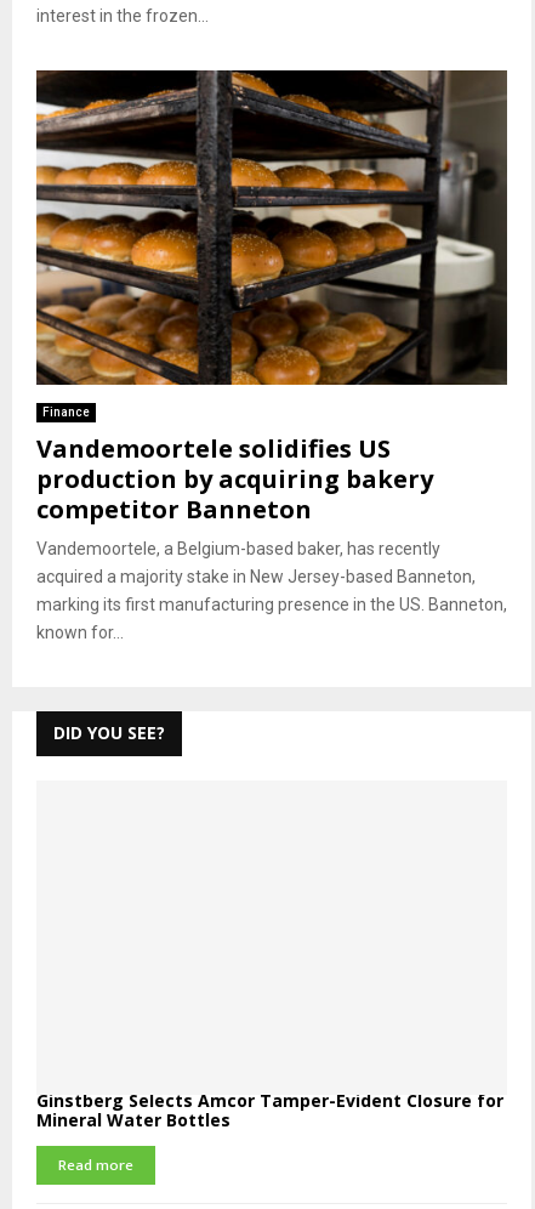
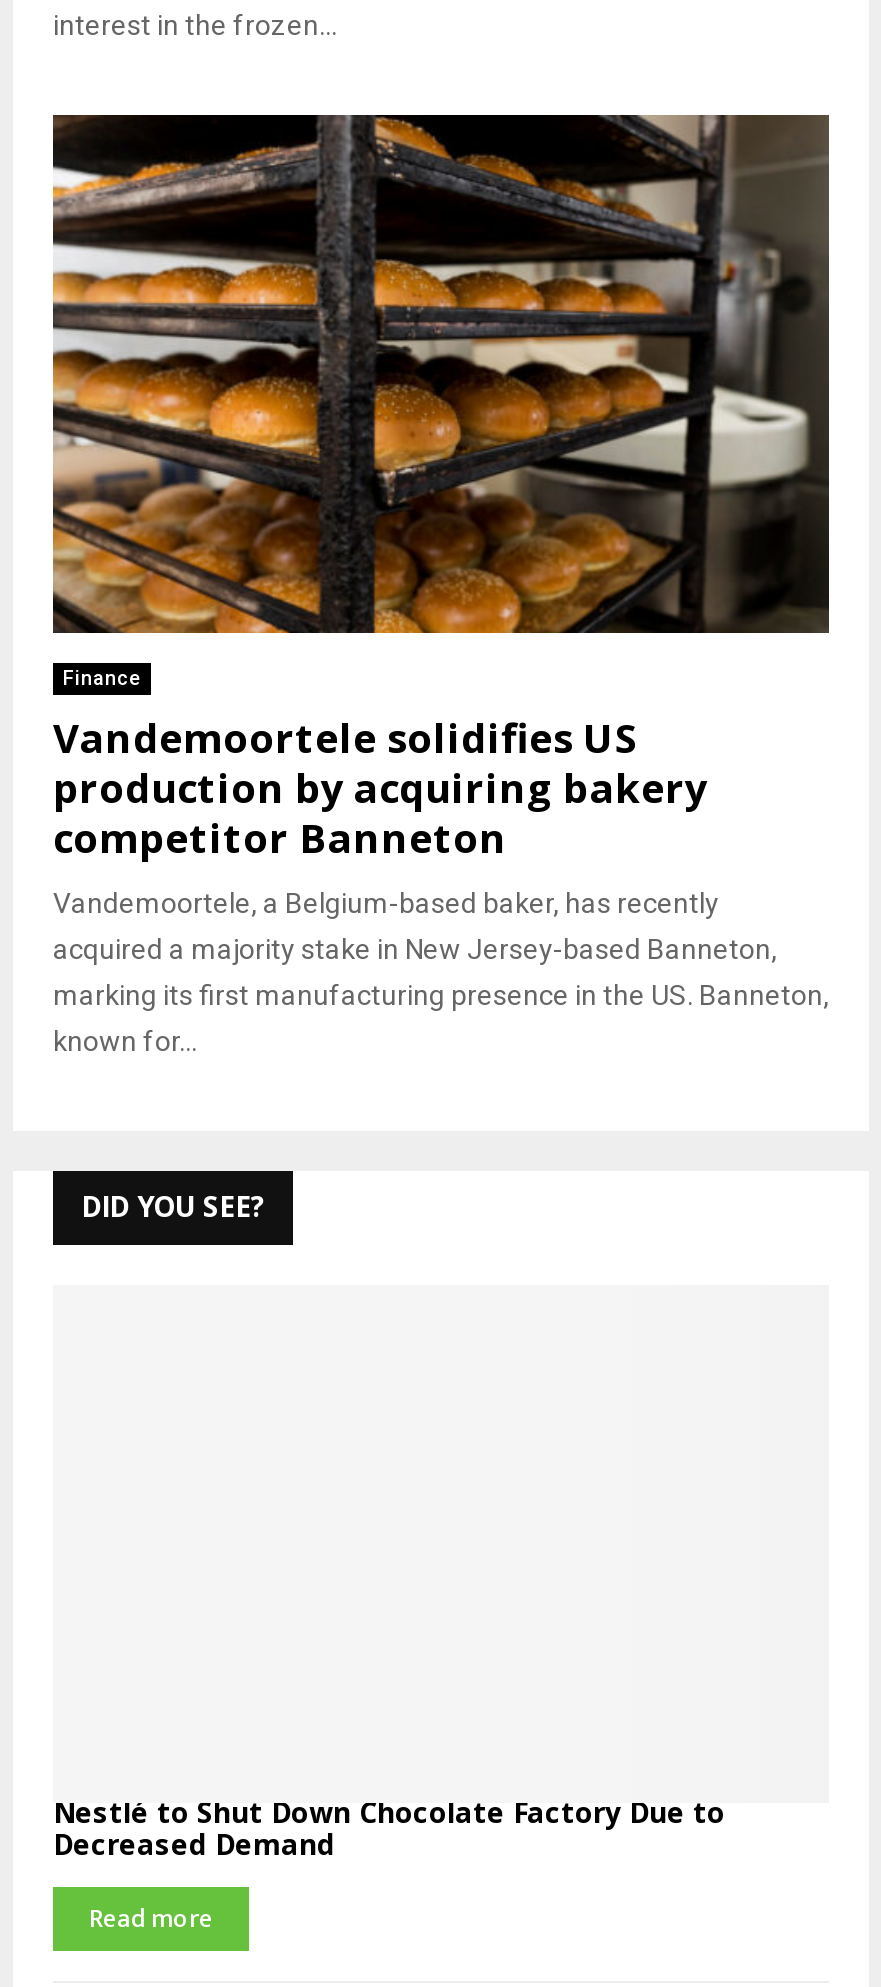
[36,1088,503,1131] Ginstberg Selects Amcor Tamper-Evident Closure for | Mineral Water Bottles -> [53,1792,725,1862] Nestlé to Shut Down Chocolate Factory Due to | Decreased Demand

